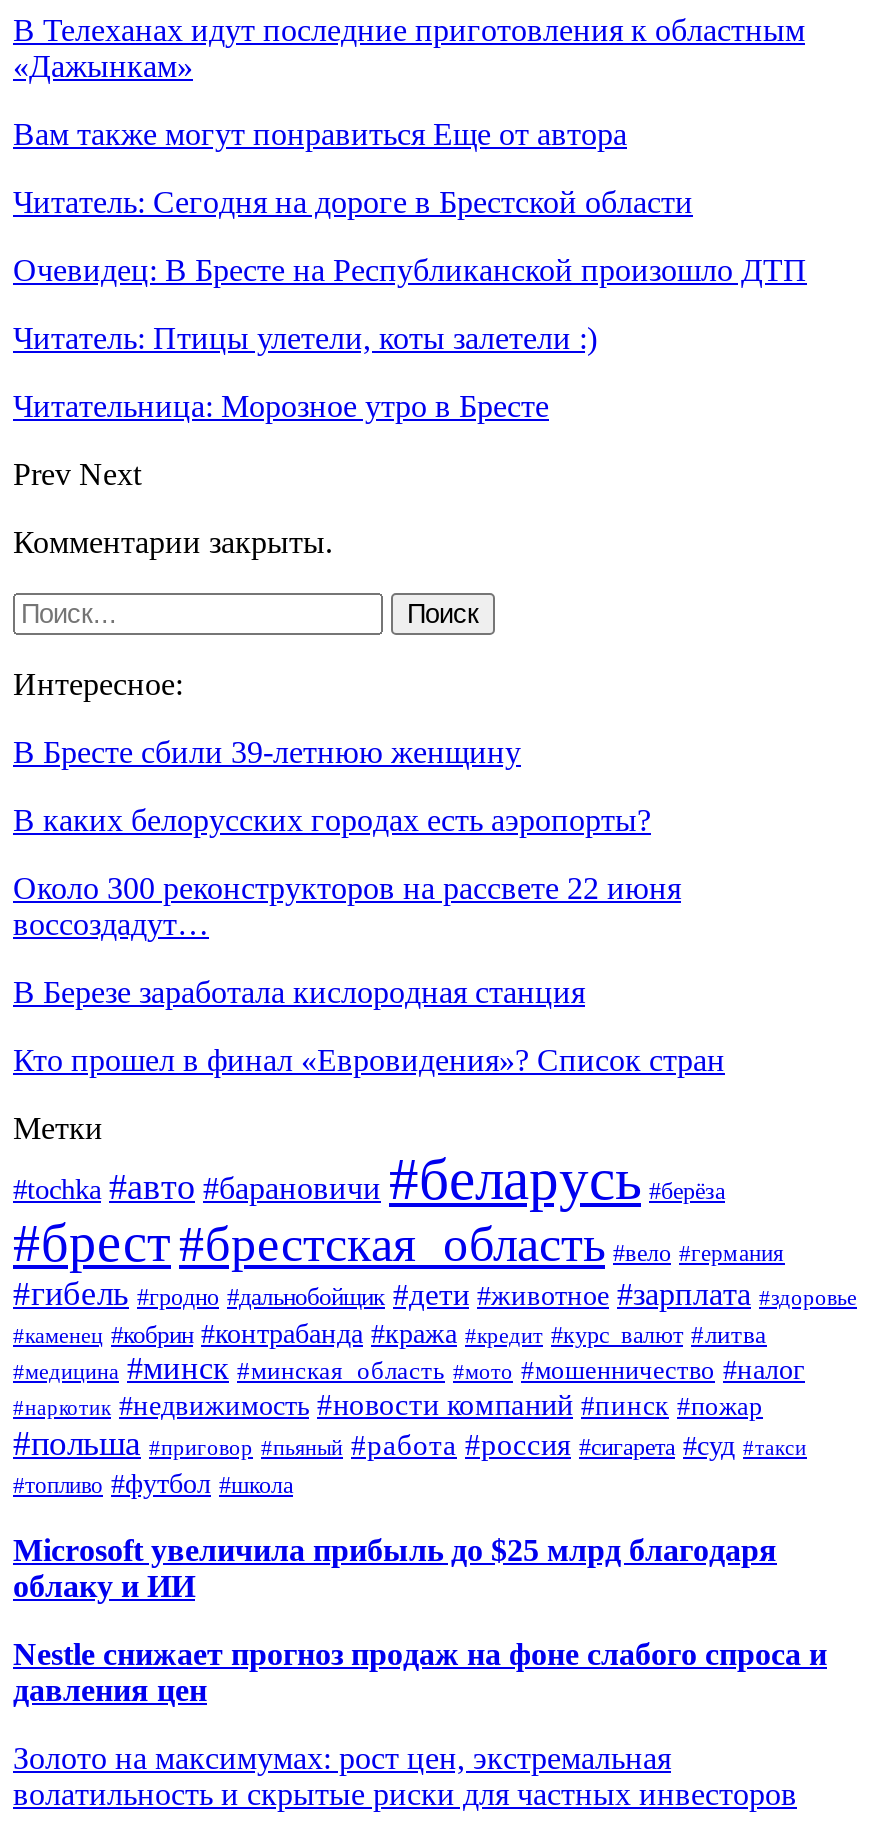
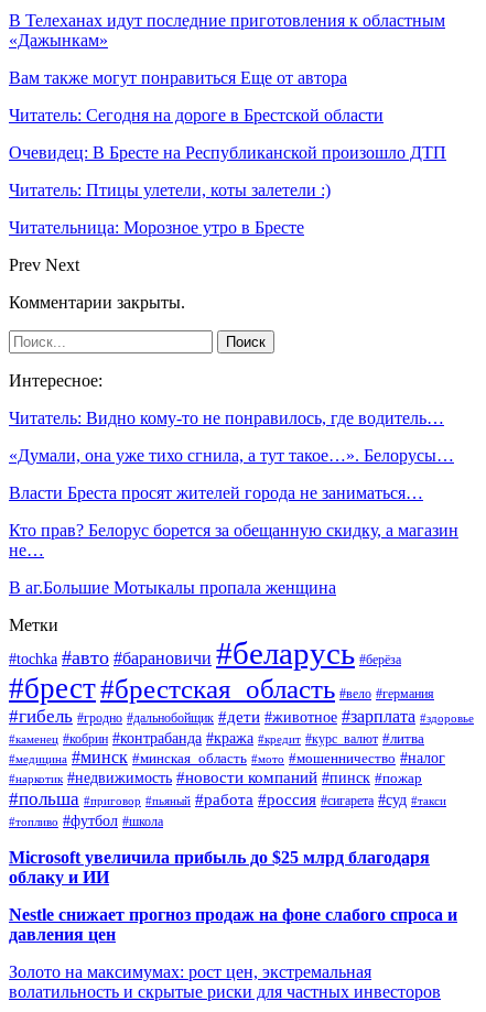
[13,735,521,769] В Бресте сбили 39-летнюю женщину -> [9,408,444,427] Читатель: Видно кому-то не понравилось, где водитель…
[13,803,651,837] В каких белорусских городах есть аэропорты? -> [9,446,454,464] «Думали, она уже тихо сгнила, а тут такое…». Белорусы…
[13,871,681,941] Около 300 реконструкторов на рассвете 22 июня | воссоздадут… -> [9,483,423,502] Власти Бреста просят жителей города не заниматься…
[13,975,585,1009] В Березе заработала кислородная станция -> [9,521,458,559] Кто прав? Белорус борется за обещанную скидку, а магазин | не…
[13,1043,725,1077] Кто прошел в финал «Евровидения»? Список стран -> [9,578,336,597] В аг.Большие Мотыкалы пропала женщина

